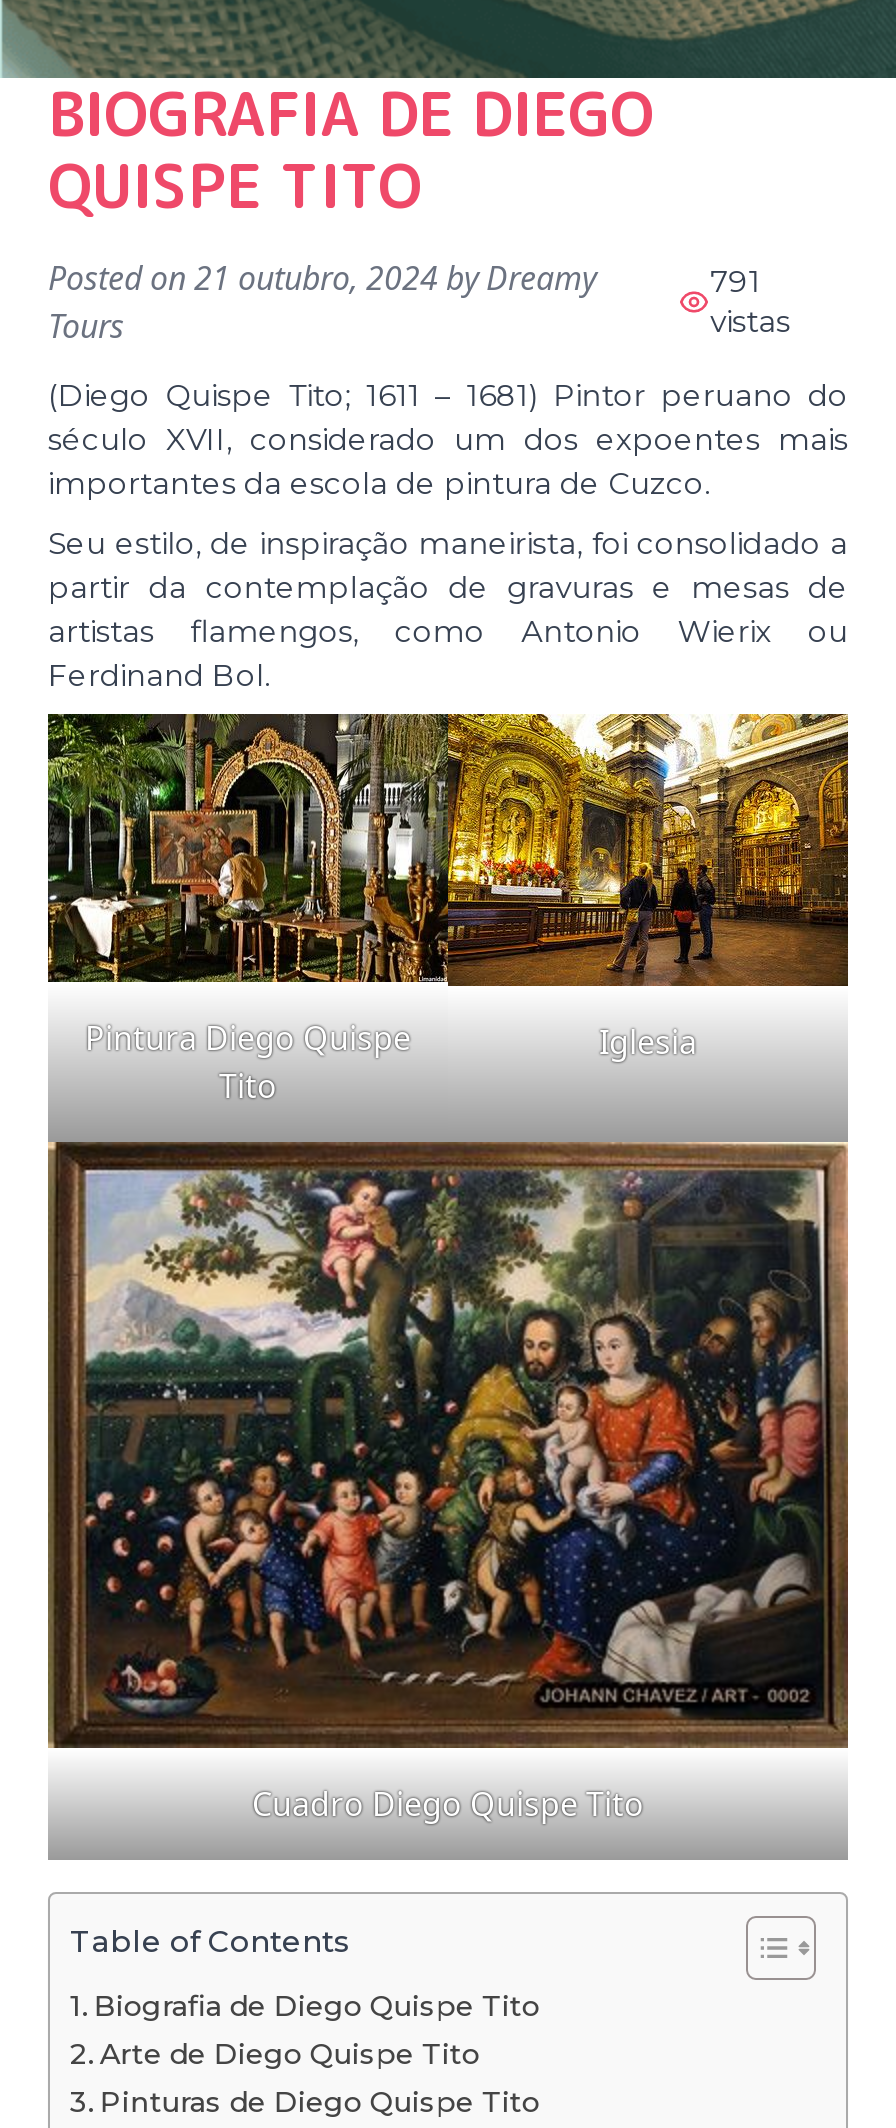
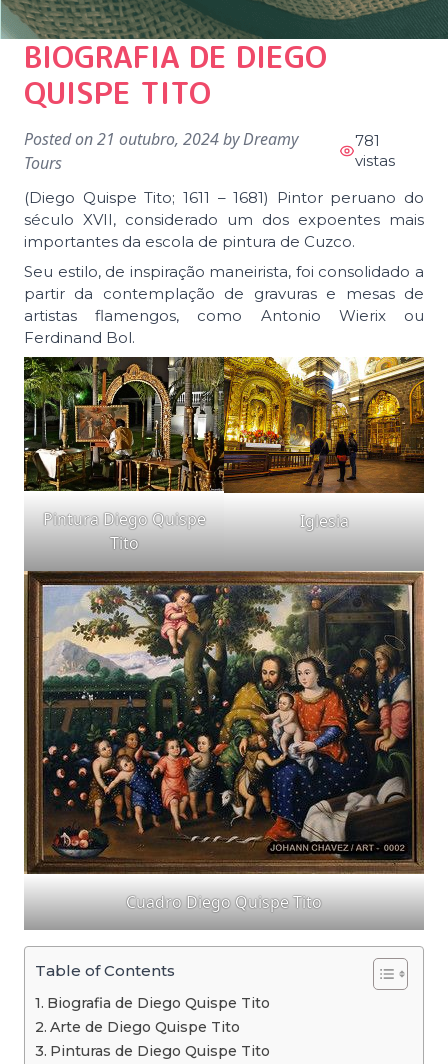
[710,262,760,300] 791 -> [355,131,380,150] 781

